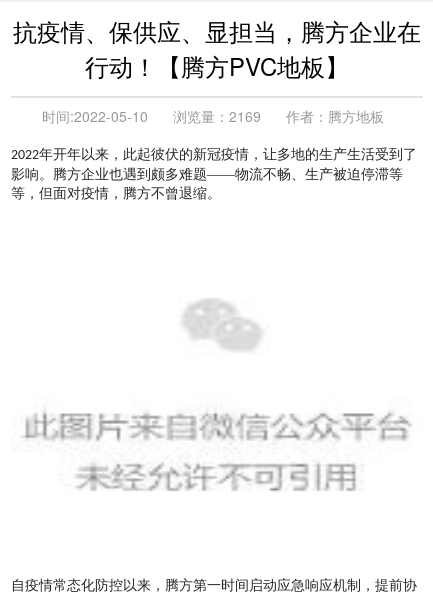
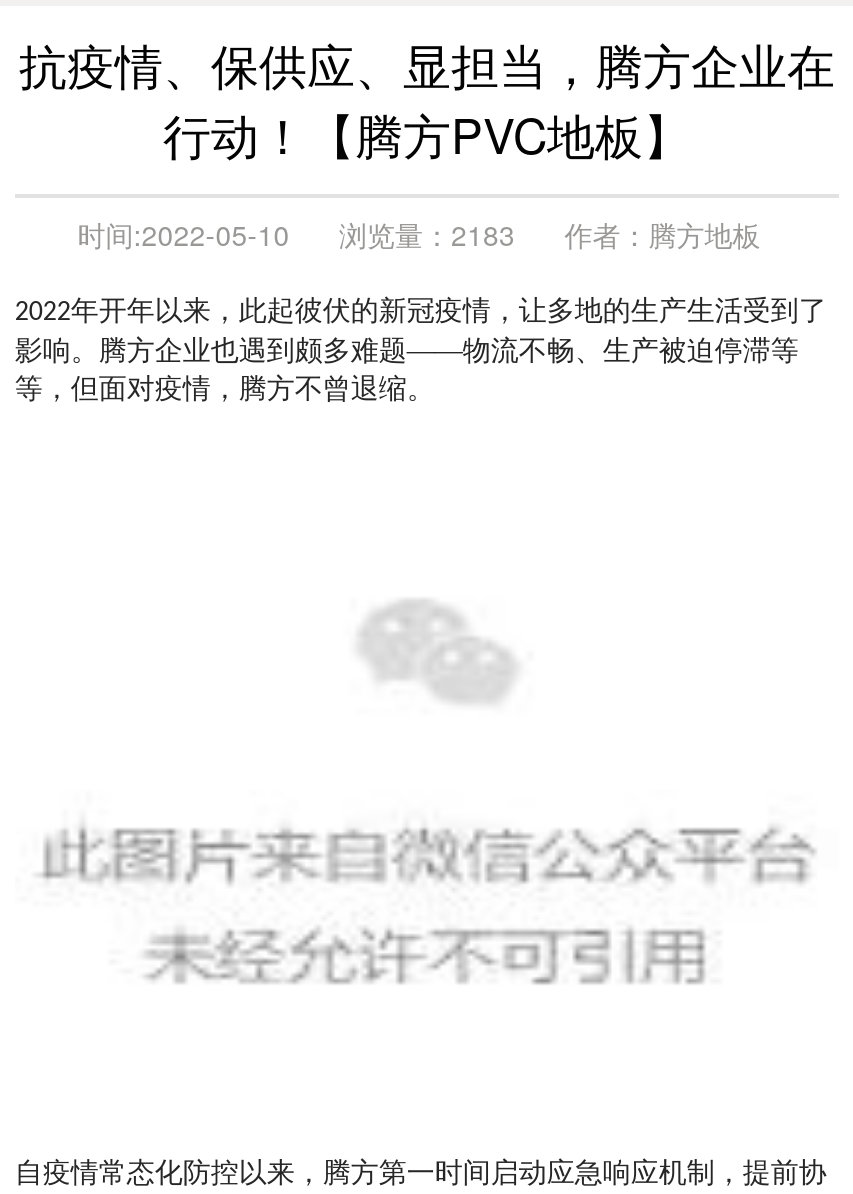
[42,106,384,126] 时间:2022-05-10 浏览量：2169 作者：腾方地板 -> [78,215,760,255] 时间:2022-05-10 浏览量：2183 作者：腾方地板

